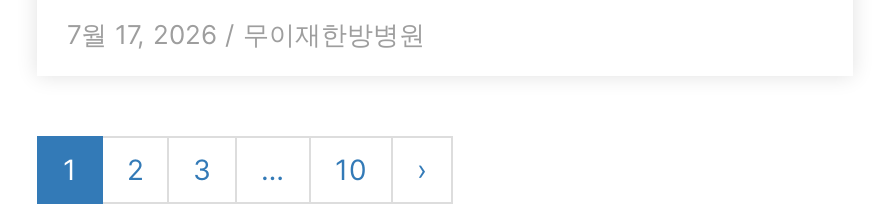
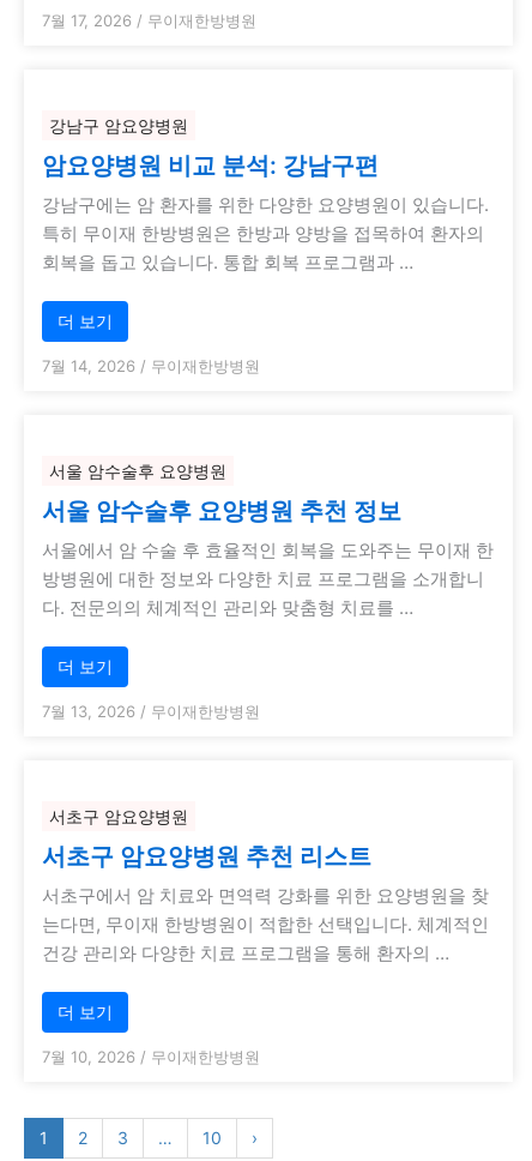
none -> [42,116,489,376] 강남구 암요양병원 | 암요양병원 비교 분석: 강남구편 | 강남구에는 암 환자를 위한 다양한 요양병원이 있습니다. | 특히 무이재 한방병원은 한방과 양방을 접목하여 환자의 | 회복을 돕고 있습니다. 통합 회복 프로그램과 … | 더 보기 | 7월 14, 2026 / 무이재한방병원
none -> [42,461,494,721] 서울 암수술후 요양병원 | 서울 암수술후 요양병원 추천 정보 | 서울에서 암 수술 후 효율적인 회복을 도와주는 무이재 한 | 방병원에 대한 정보와 다양한 치료 프로그램을 소개합니 | 다. 전문의의 체계적인 관리와 맞춤형 치료를 … | 더 보기 | 7월 13, 2026 / 무이재한방병원
none -> [42,806,489,1067] 서초구 암요양병원 | 서초구 암요양병원 추천 리스트 | 서초구에서 암 치료와 면역력 강화를 위한 요양병원을 찾 | 는다면, 무이재 한방병원이 적합한 선택입니다. 체계적인 | 건강 관리와 다양한 치료 프로그램을 통해 환자의 … | 더 보기 | 7월 10, 2026 / 무이재한방병원

